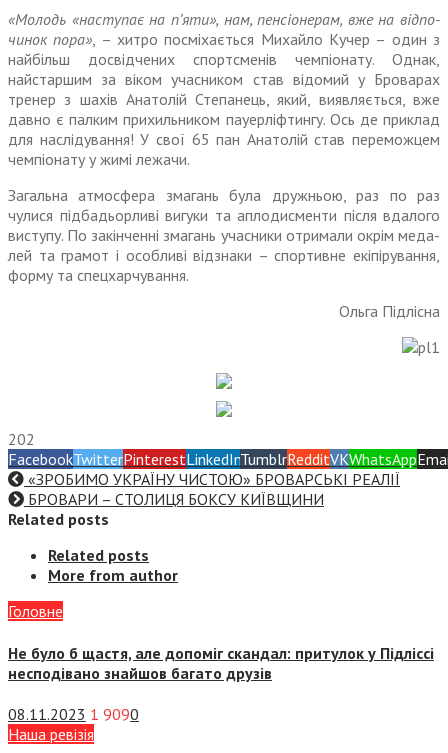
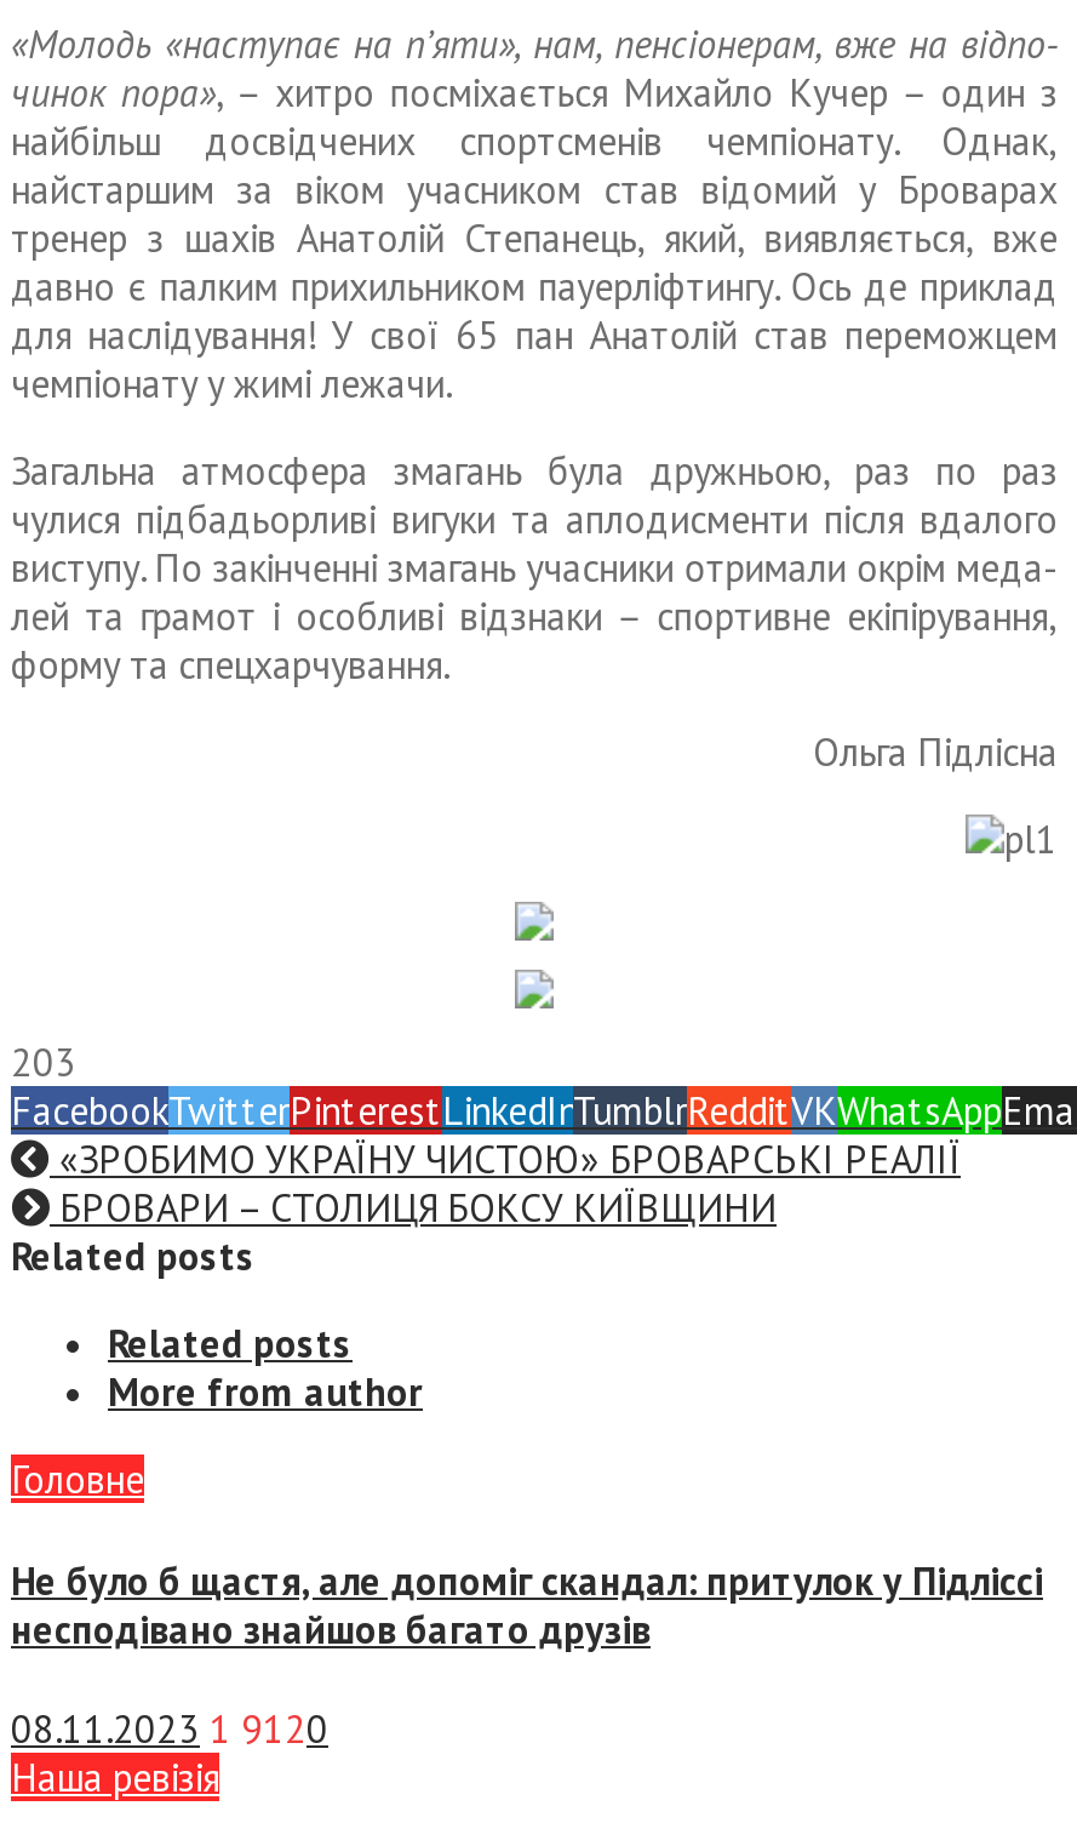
[8,429,35,449] 202 -> [11,1039,76,1087] 203
[8,704,139,724] 08.11.2023 1 9090 -> [11,1704,328,1753] 08.11.2023 1 9120

